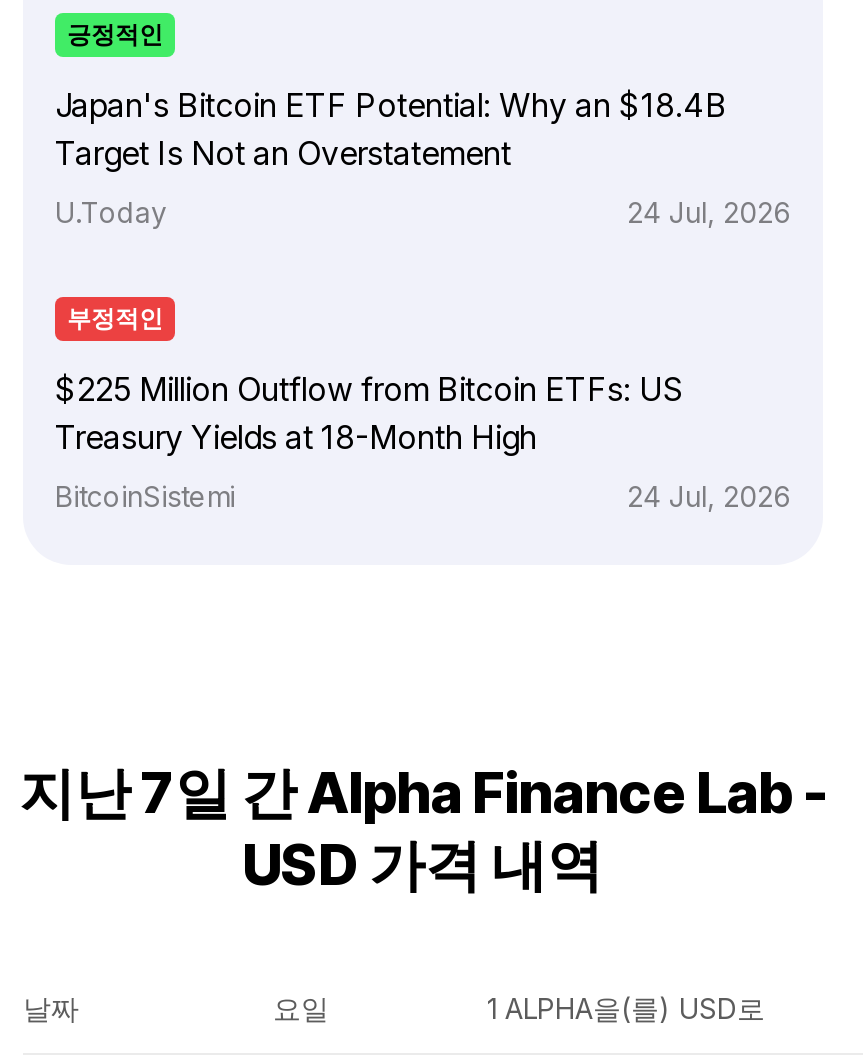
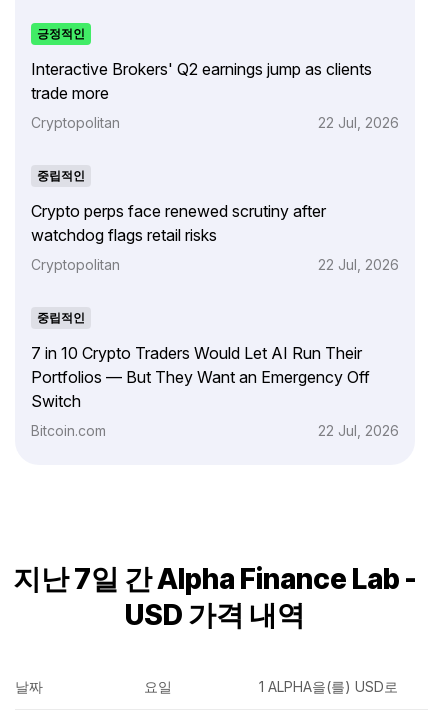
[55,85,791,513] Japan's Bitcoin ETF Potential: Why an $18.4B | Target Is Not an Overstatement | U.Today | 24 Jul, 2026 | 부정적인 | $225 Million Outflow from Bitcoin ETFs: US | Treasury Yields at 18-Month High | BitcoinSistemi | 24 Jul, 2026 -> [31,59,399,439] Interactive Brokers' Q2 earnings jump as clients | trade more | Cryptopolitan | 22 Jul, 2026 | 중립적인 | Crypto perps face renewed scrutiny after | watchdog flags retail risks | Cryptopolitan | 22 Jul, 2026 | 중립적인 | 7 in 10 Crypto Traders Would Let AI Run Their | Portfolios — But They Want an Emergency Off | Switch | Bitcoin.com | 22 Jul, 2026

